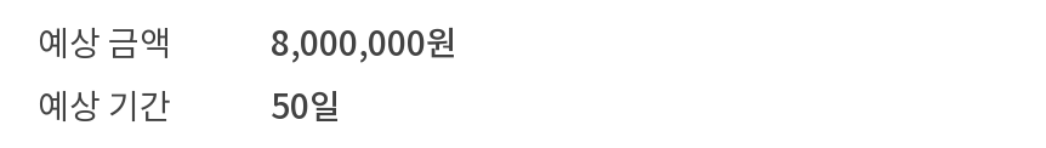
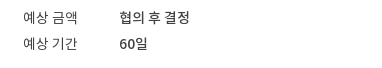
[271,22,457,66] 8,000,000원 -> [119,9,190,27] 협의 후 결정
[271,85,341,129] 50일 -> [119,35,148,53] 60일

